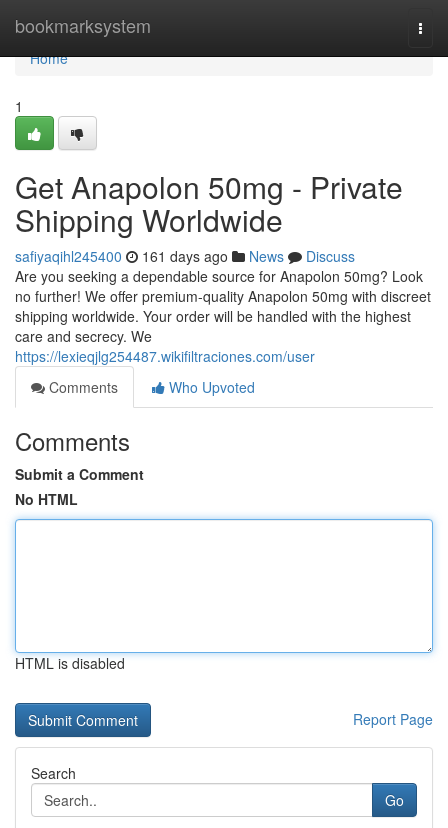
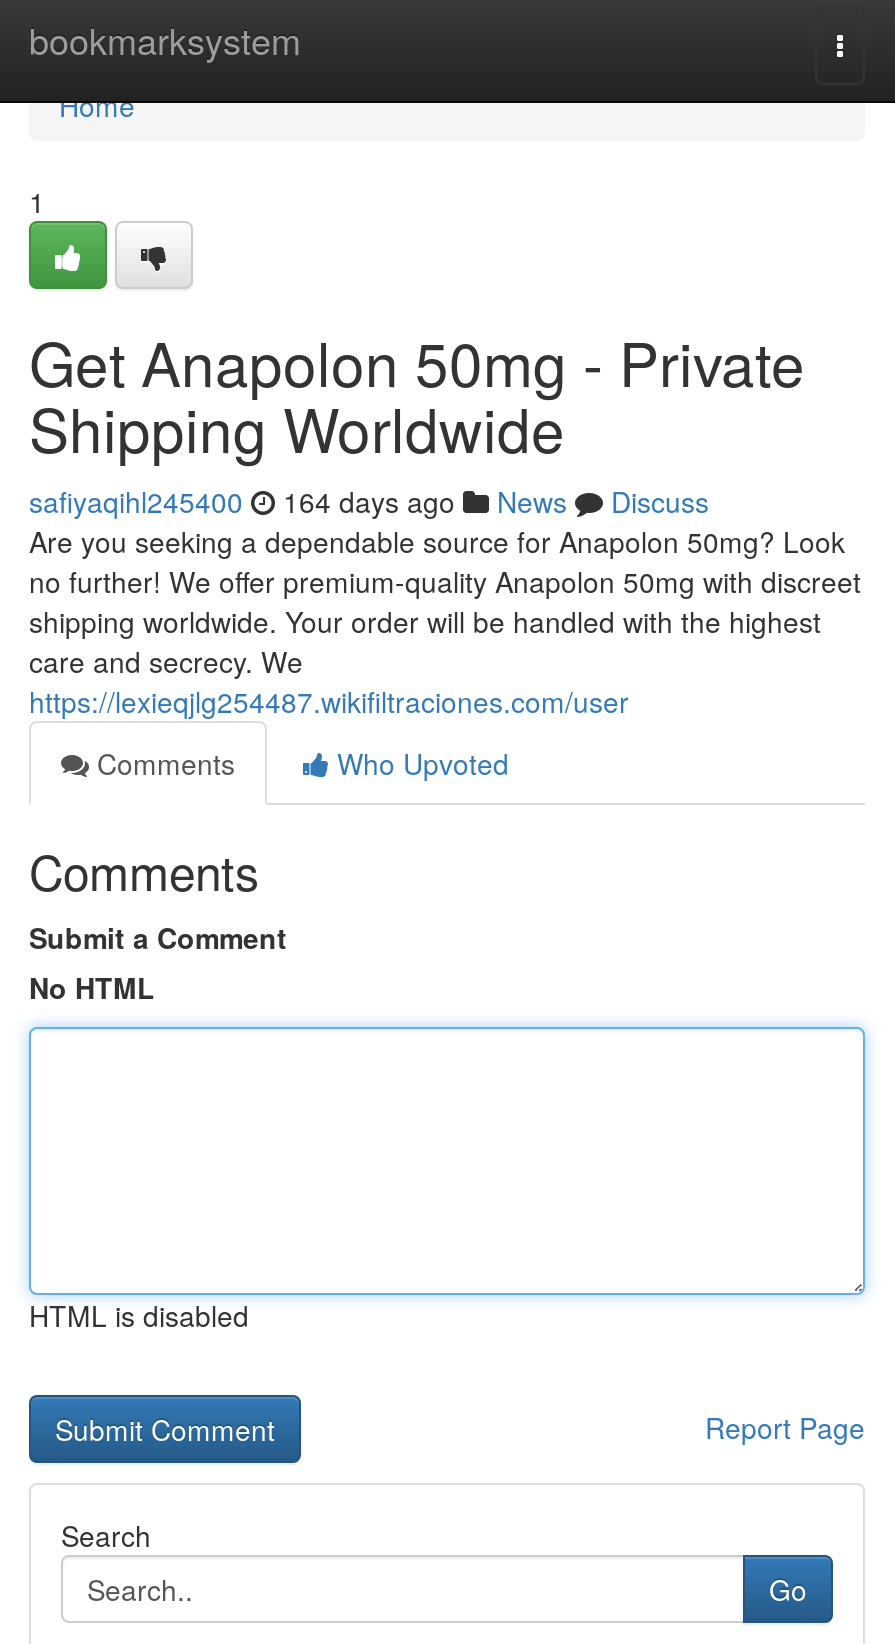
[15,246,355,266] safiyaqihl245400 161 days ago News Discuss -> [29,481,709,521] safiyaqihl245400 164 days ago News Discuss

